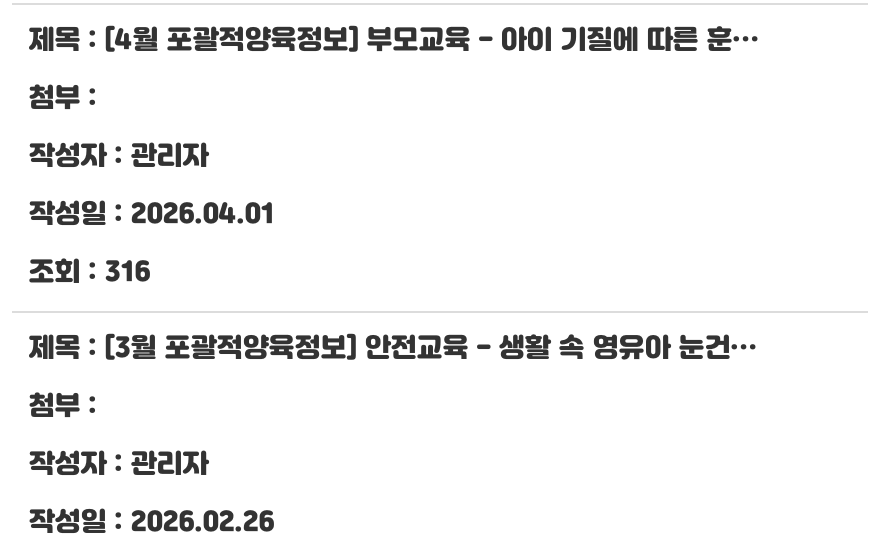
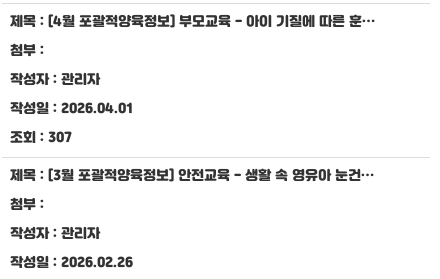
[29,253,151,293] 조회 : 316 -> [10,128,72,148] 조회 : 307

